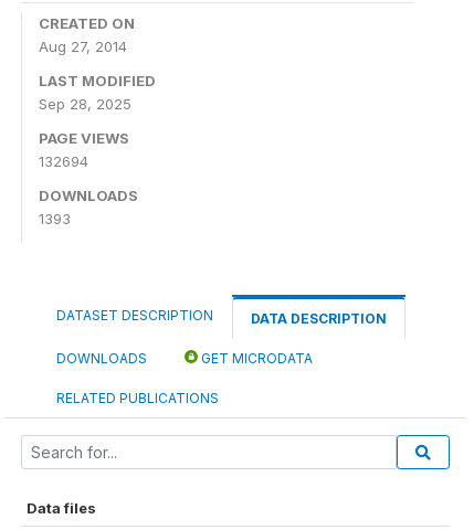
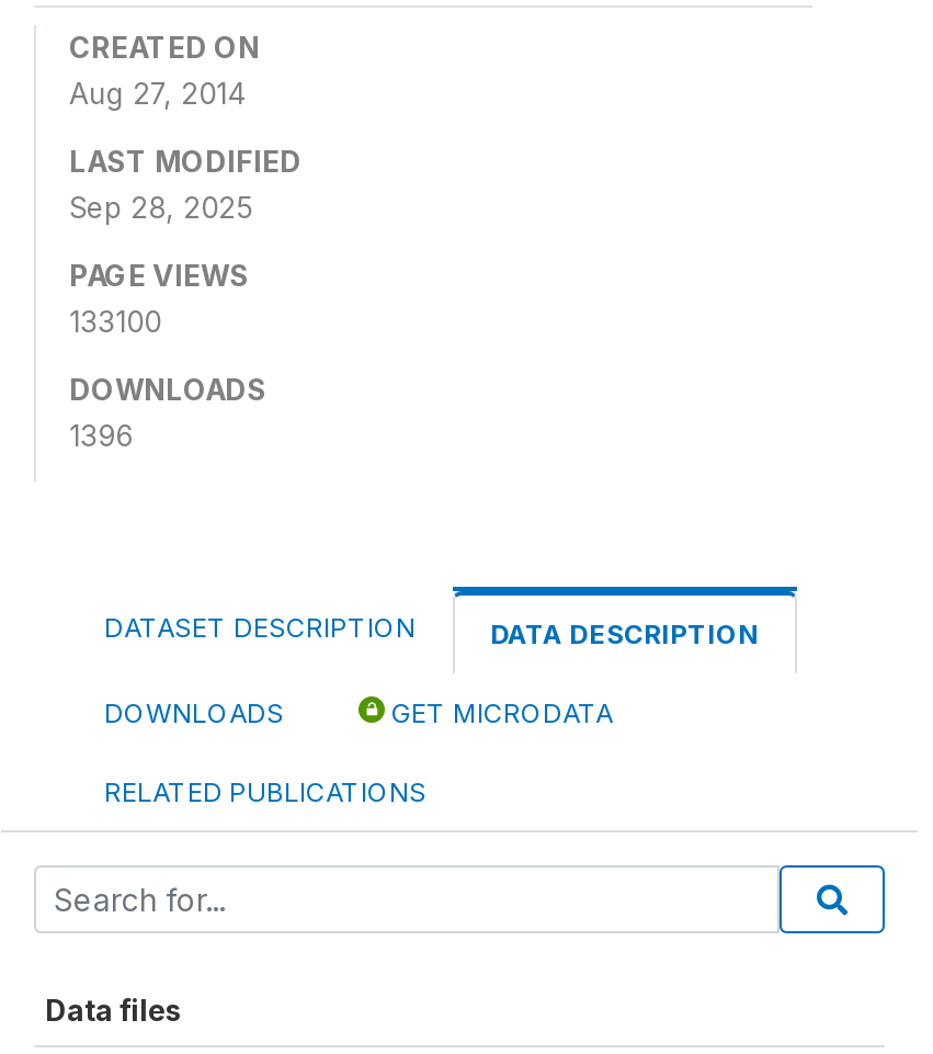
[39,152,88,170] 132694 -> [69,304,161,339] 133100
[39,210,71,227] 1393 -> [69,418,133,453] 1396

